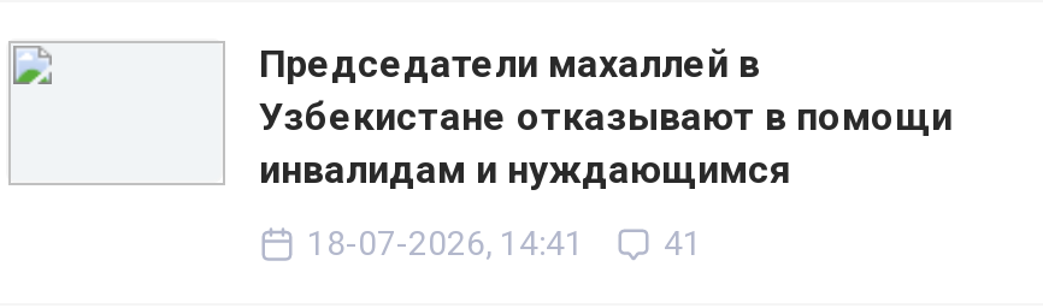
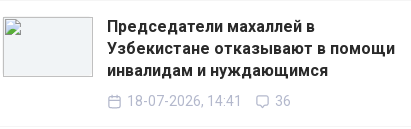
[664,225,702,263] 41 -> [275,93,291,109] 36

